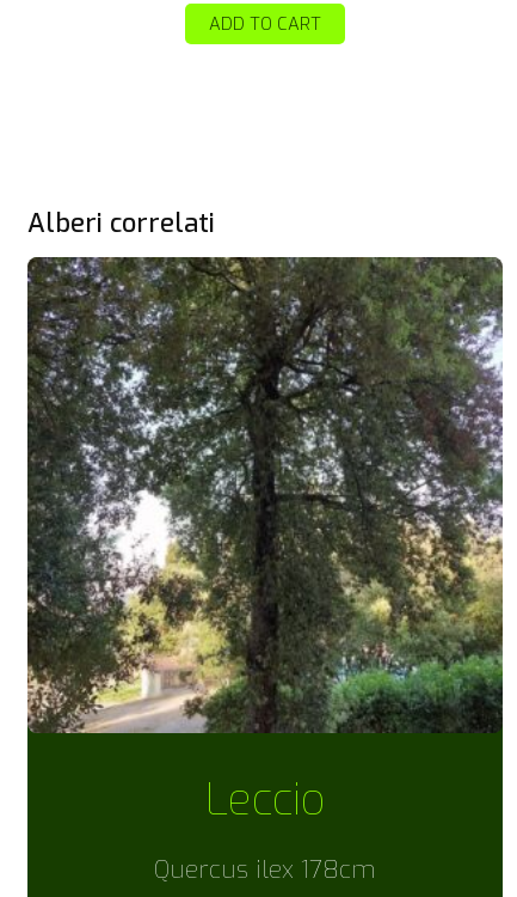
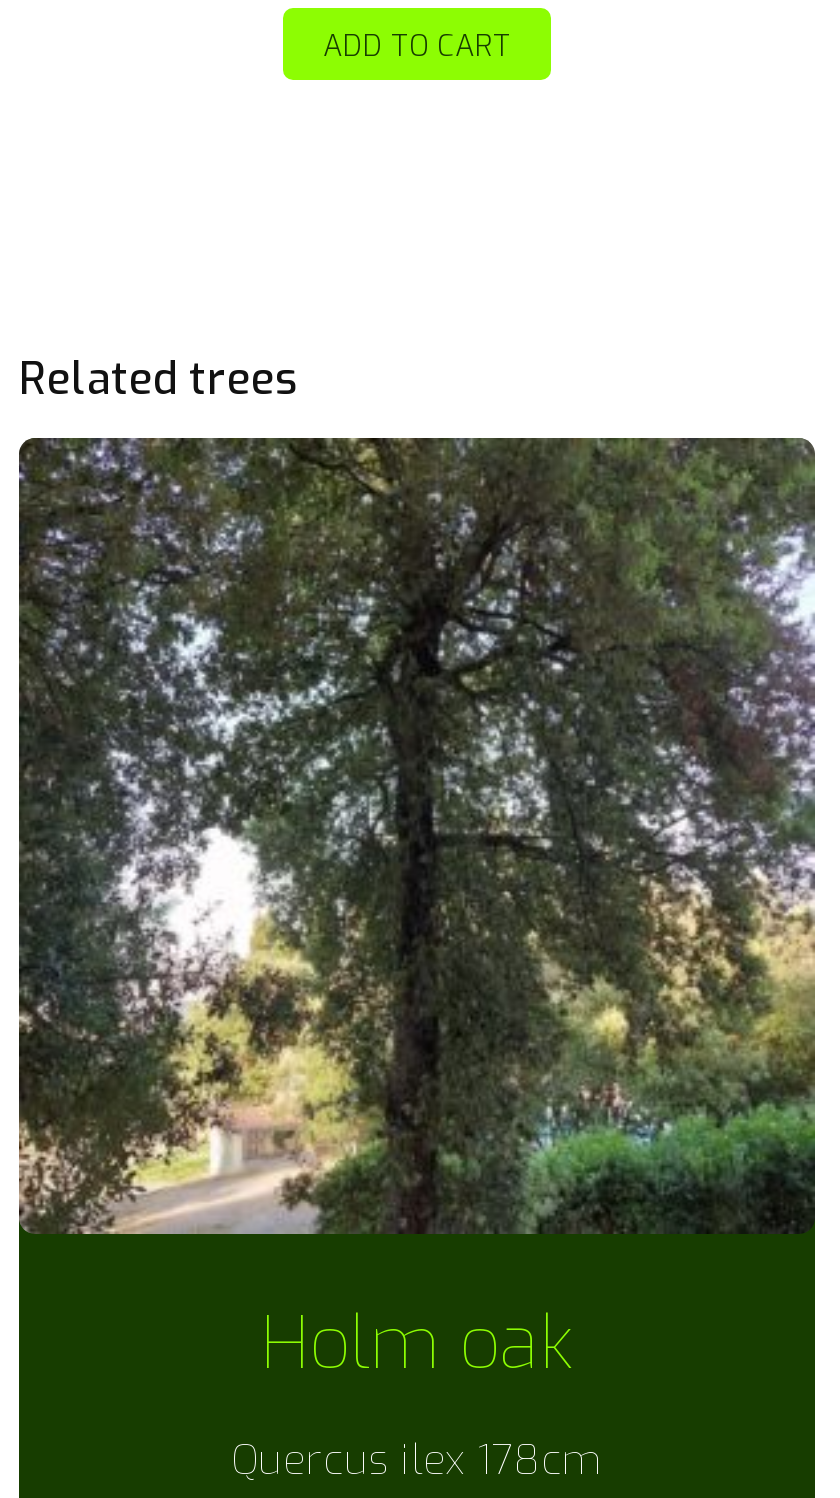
[27,206,215,241] Alberi correlati -> [19,351,297,409] Related trees
[205,770,325,829] Leccio -> [261,1295,573,1393] Holm oak

